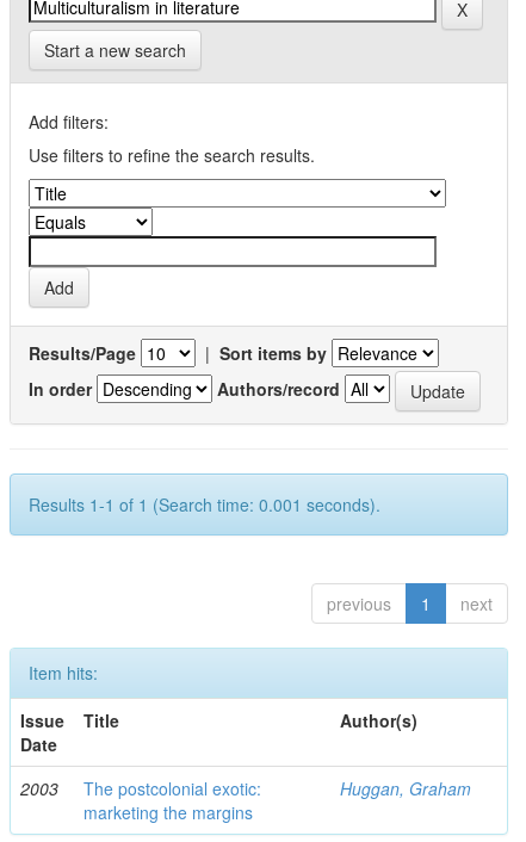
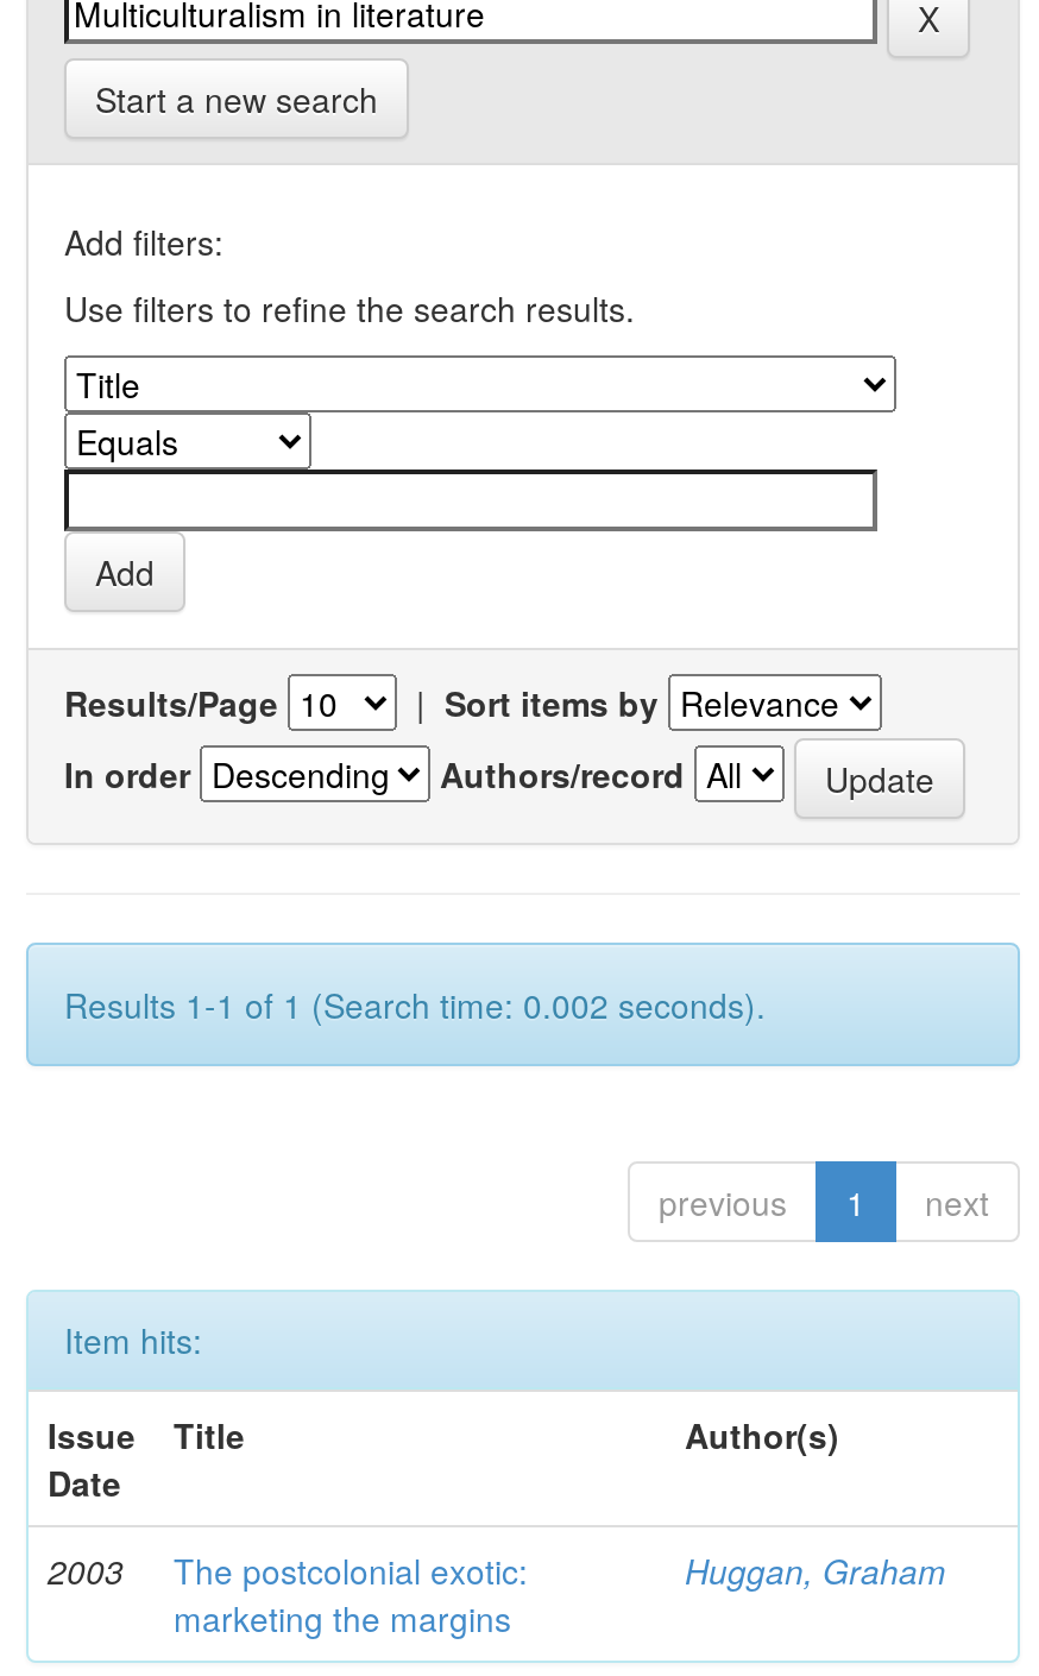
[29,493,380,516] Results 1-1 of 1 (Search time: 0.001 seconds). -> [64,981,766,1028] Results 1-1 of 1 (Search time: 0.002 seconds).

